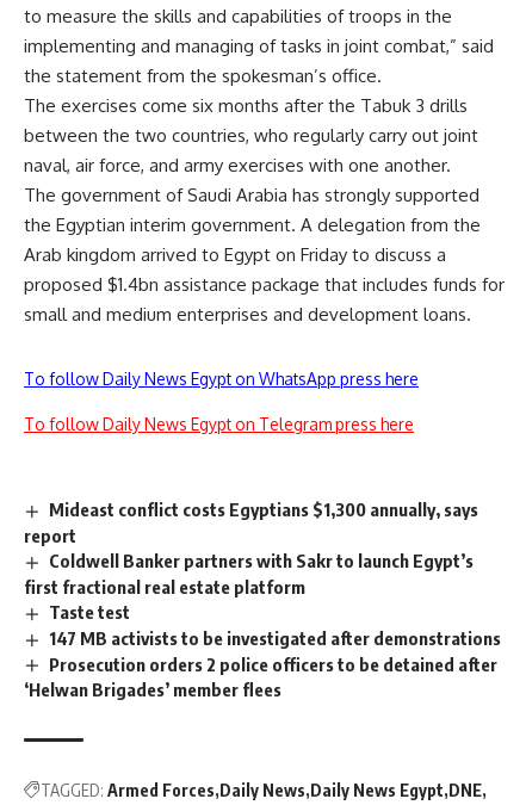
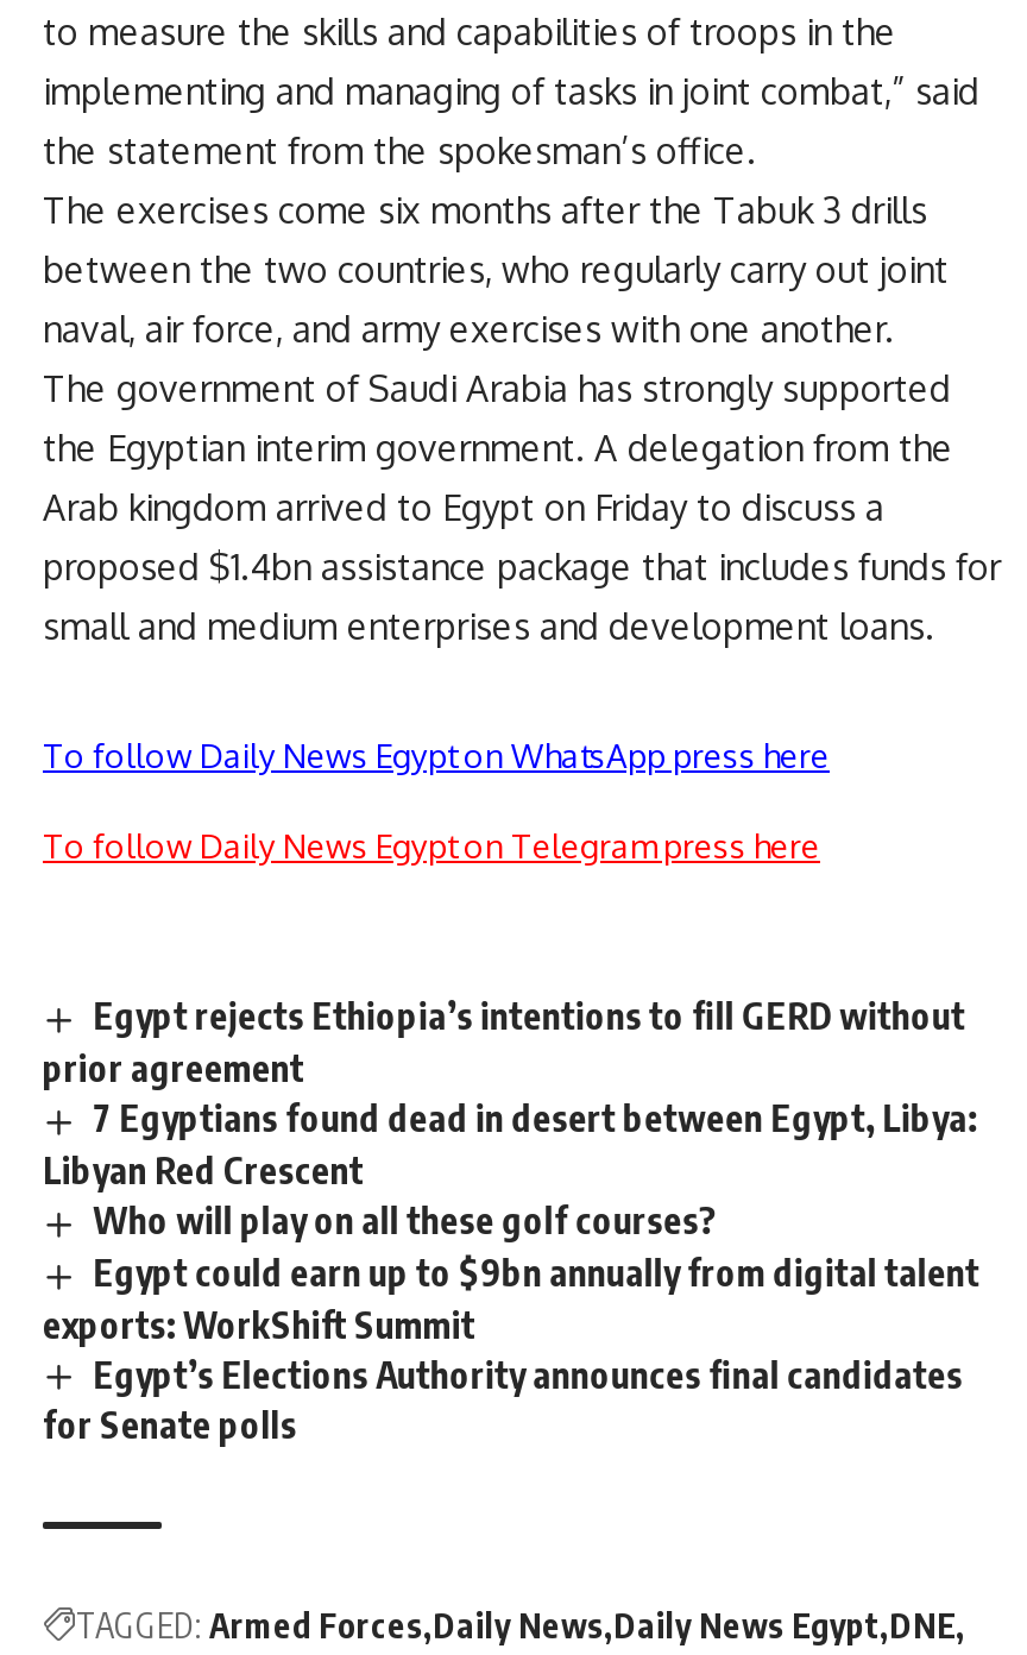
[24,499,501,701] Mideast conflict costs Egyptians $1,300 annually, says | report | Coldwell Banker partners with Sakr to launch Egypt’s | first fractional real estate platform | Taste test | 147 MB activists to be investigated after demonstrations | Prosecution orders 2 police officers to be detained after | ‘Helwan Brigades’ member flees -> [43,994,980,1447] Egypt rejects Ethiopia’s intentions to fill GERD without | prior agreement | 7 Egyptians found dead in desert between Egypt, Libya: | Libyan Red Crescent | Who will play on all these golf courses? | Egypt could earn up to $9bn annually from digital talent | exports: WorkShift Summit | Egypt’s Elections Authority announces final candidates | for Senate polls

